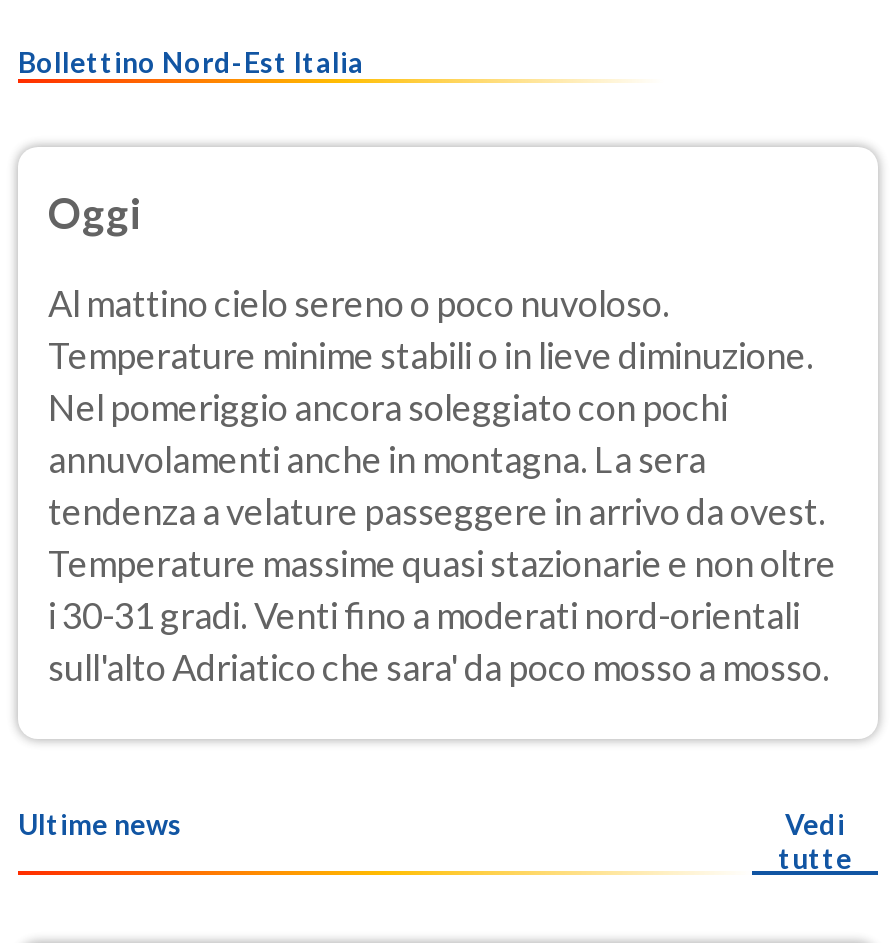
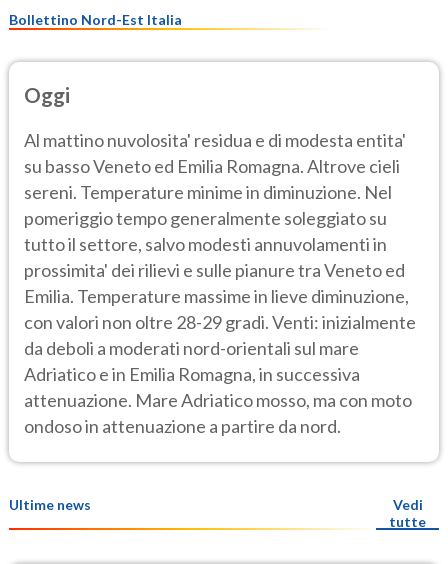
[48,281,836,689] Al mattino cielo sereno o poco nuvoloso. | Temperature minime stabili o in lieve diminuzione. | Nel pomeriggio ancora soleggiato con pochi | annuvolamenti anche in montagna. La sera | tendenza a velature passeggere in arrivo da ovest. | Temperature massime quasi stazionarie e non oltre | i 30-31 gradi. Venti fino a moderati nord-orientali | sull'alto Adriatico che sara' da poco mosso a mosso. -> [24,129,416,437] Al mattino nuvolosita' residua e di modesta entita' | su basso Veneto ed Emilia Romagna. Altrove cieli | sereni. Temperature minime in diminuzione. Nel | pomeriggio tempo generalmente soleggiato su | tutto il settore, salvo modesti annuvolamenti in | prossimita' dei rilievi e sulle pianure tra Veneto ed | Emilia. Temperature massime in lieve diminuzione, | con valori non oltre 28-29 gradi. Venti: inizialmente | da deboli a moderati nord-orientali sul mare | Adriatico e in Emilia Romagna, in successiva | attenuazione. Mare Adriatico mosso, ma con moto | ondoso in attenuazione a partire da nord.

